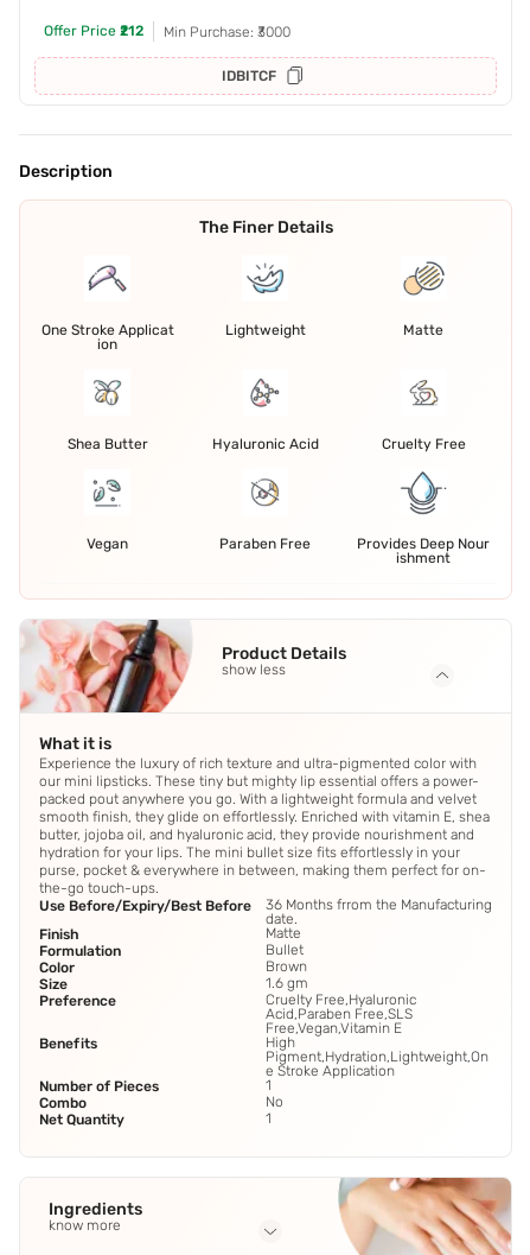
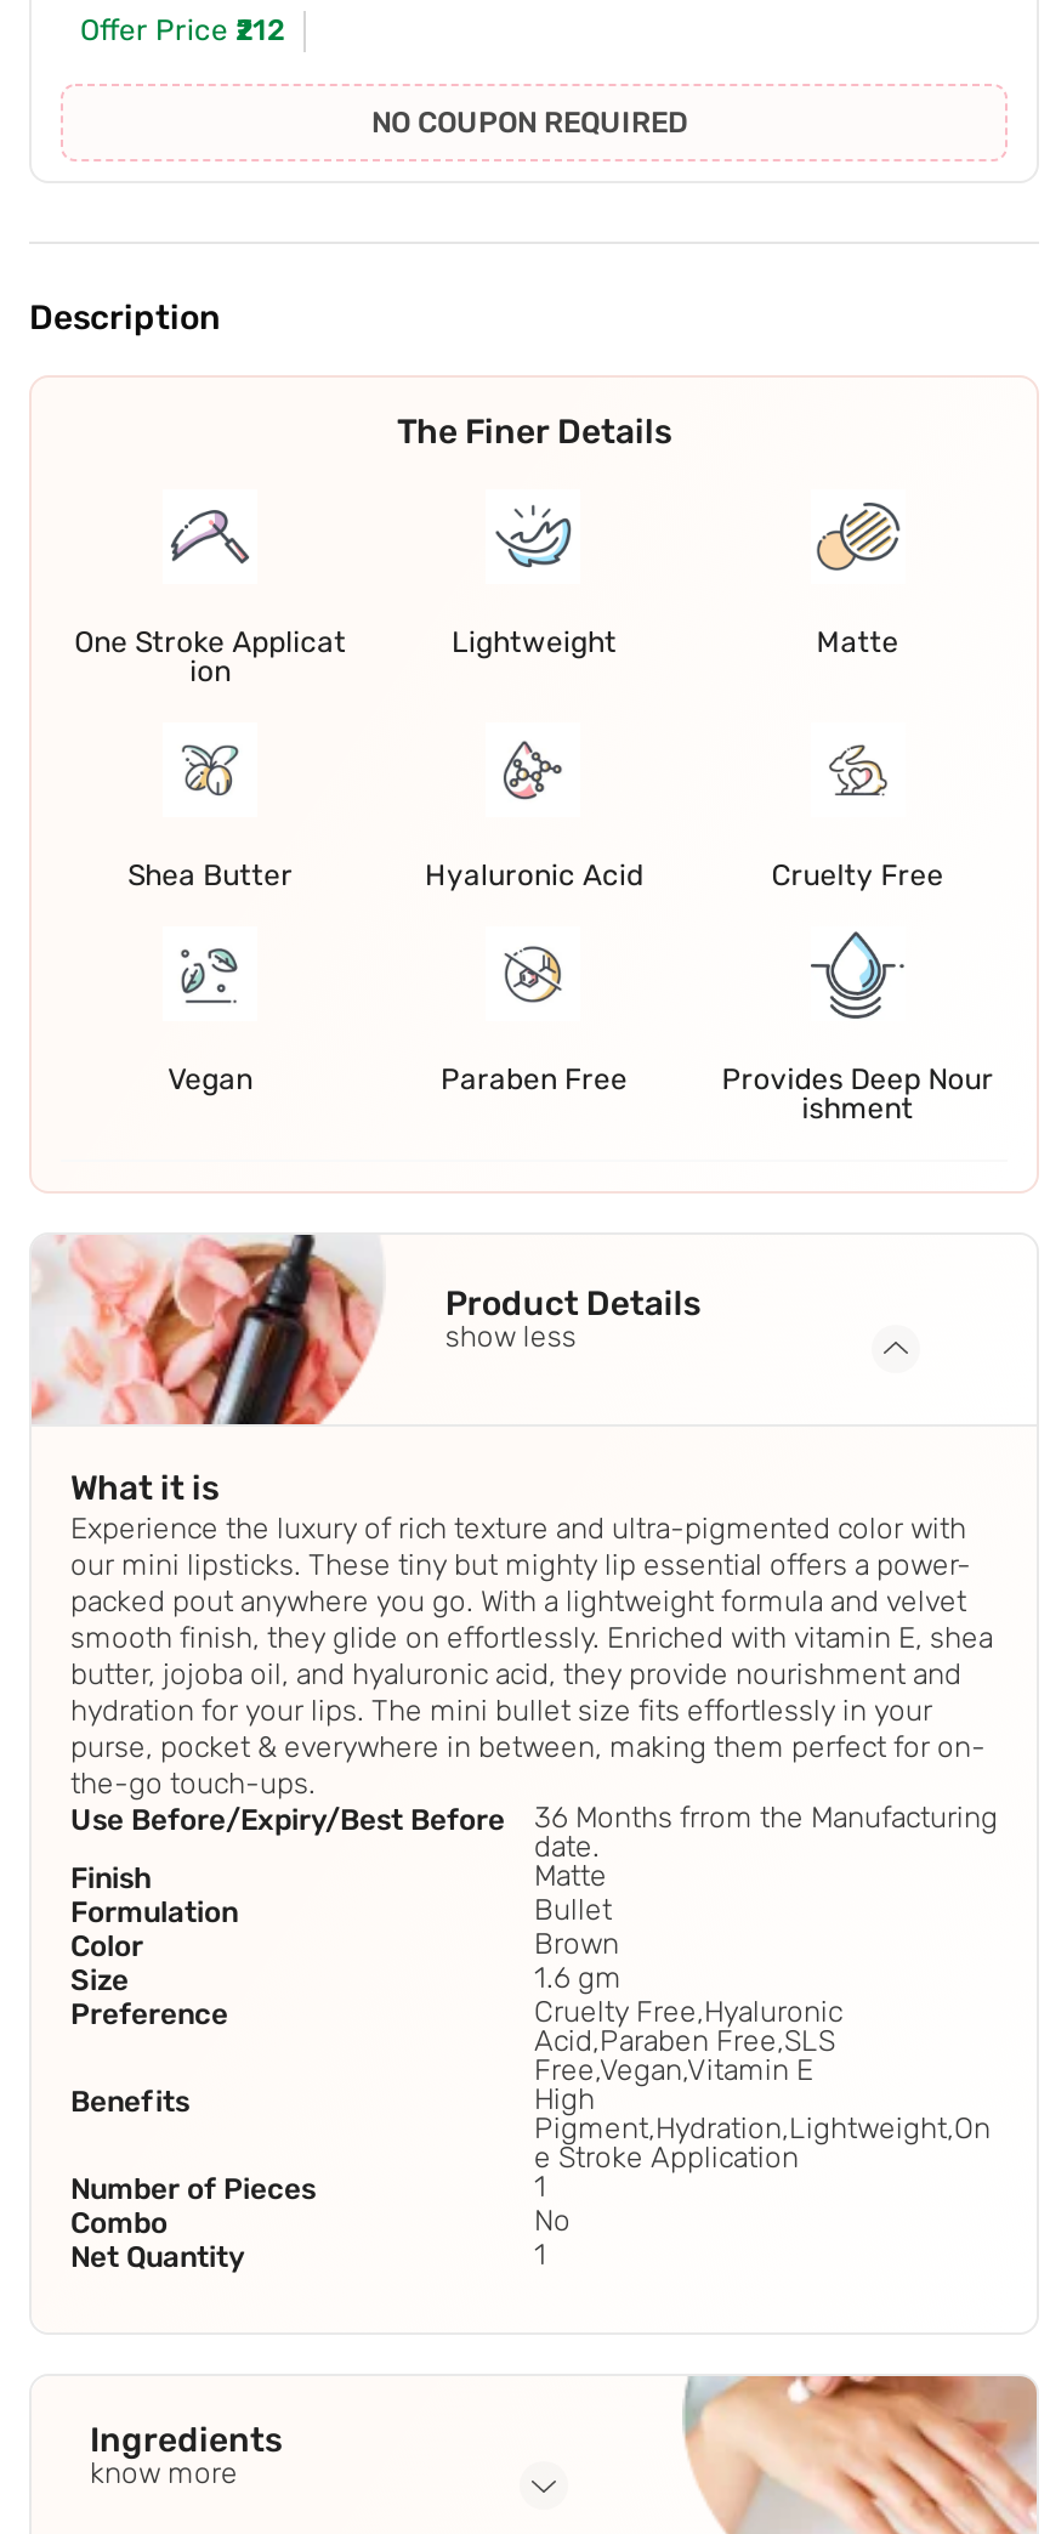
[164,24,290,85] Min Purchase: ₹3000 | IDBITCF -> [371,106,687,140] NO COUPON REQUIRED

